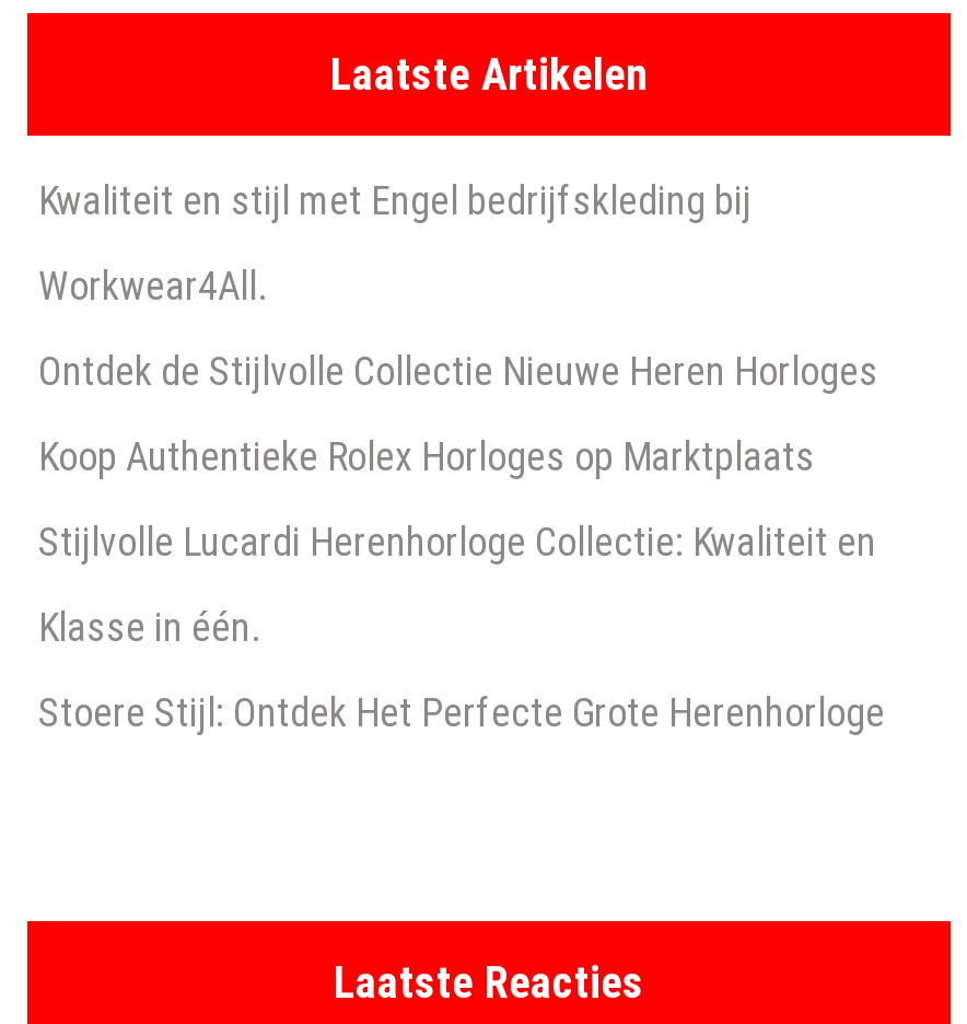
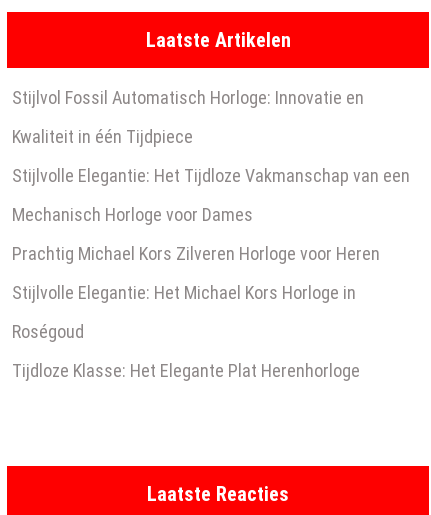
[38,177,885,735] Kwaliteit en stijl met Engel bedrijfskleding bij | Workwear4All. | Ontdek de Stijlvolle Collectie Nieuwe Heren Horloges | Koop Authentieke Rolex Horloges op Marktplaats | Stijlvolle Lucardi Herenhorloge Collectie: Kwaliteit en | Klasse in één. | Stoere Stijl: Ontdek Het Perfecte Grote Herenhorloge -> [12,87,410,381] Stijlvol Fossil Automatisch Horloge: Innovatie en | Kwaliteit in één Tijdpiece | Stijlvolle Elegantie: Het Tijdloze Vakmanschap van een | Mechanisch Horloge voor Dames | Prachtig Michael Kors Zilveren Horloge voor Heren | Stijlvolle Elegantie: Het Michael Kors Horloge in | Roségoud | Tijdloze Klasse: Het Elegante Plat Herenhorloge

